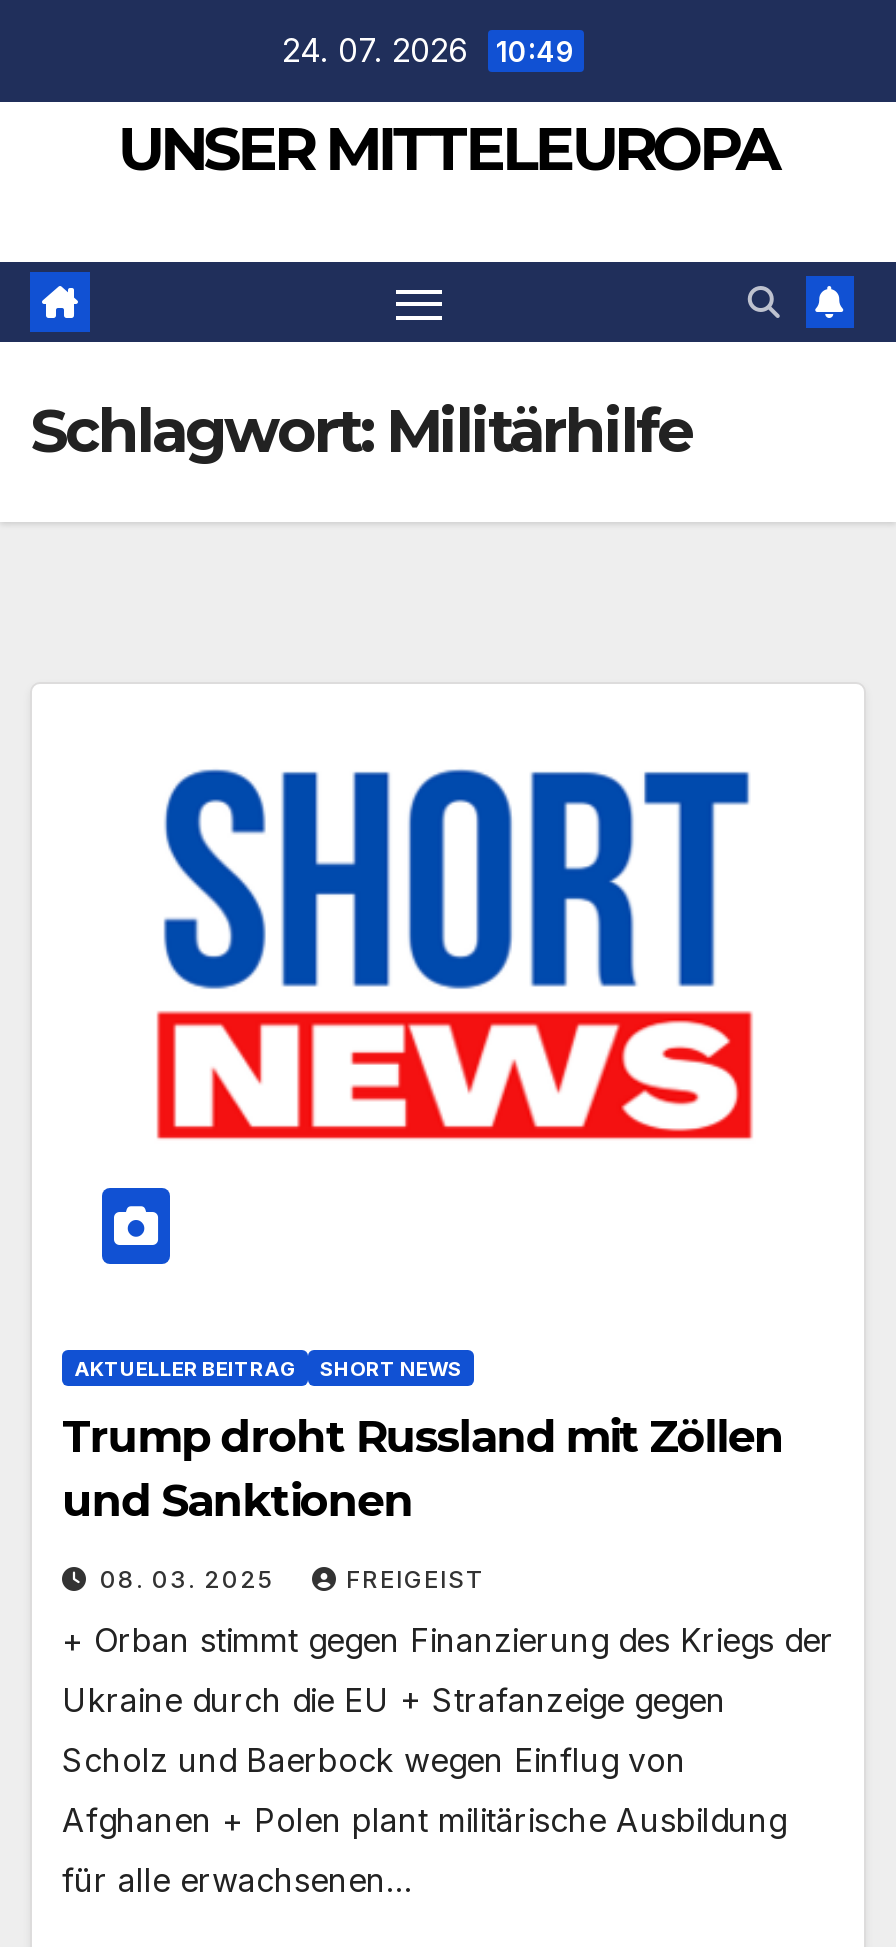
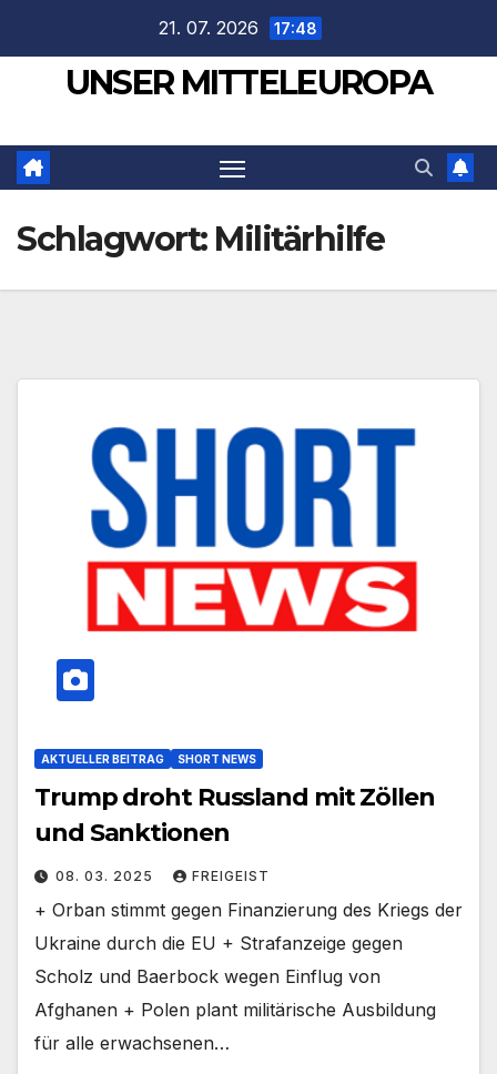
[282,30,576,70] 24. 07. 2026 10:49 -> [159,17,317,39] 21. 07. 2026 17:48

